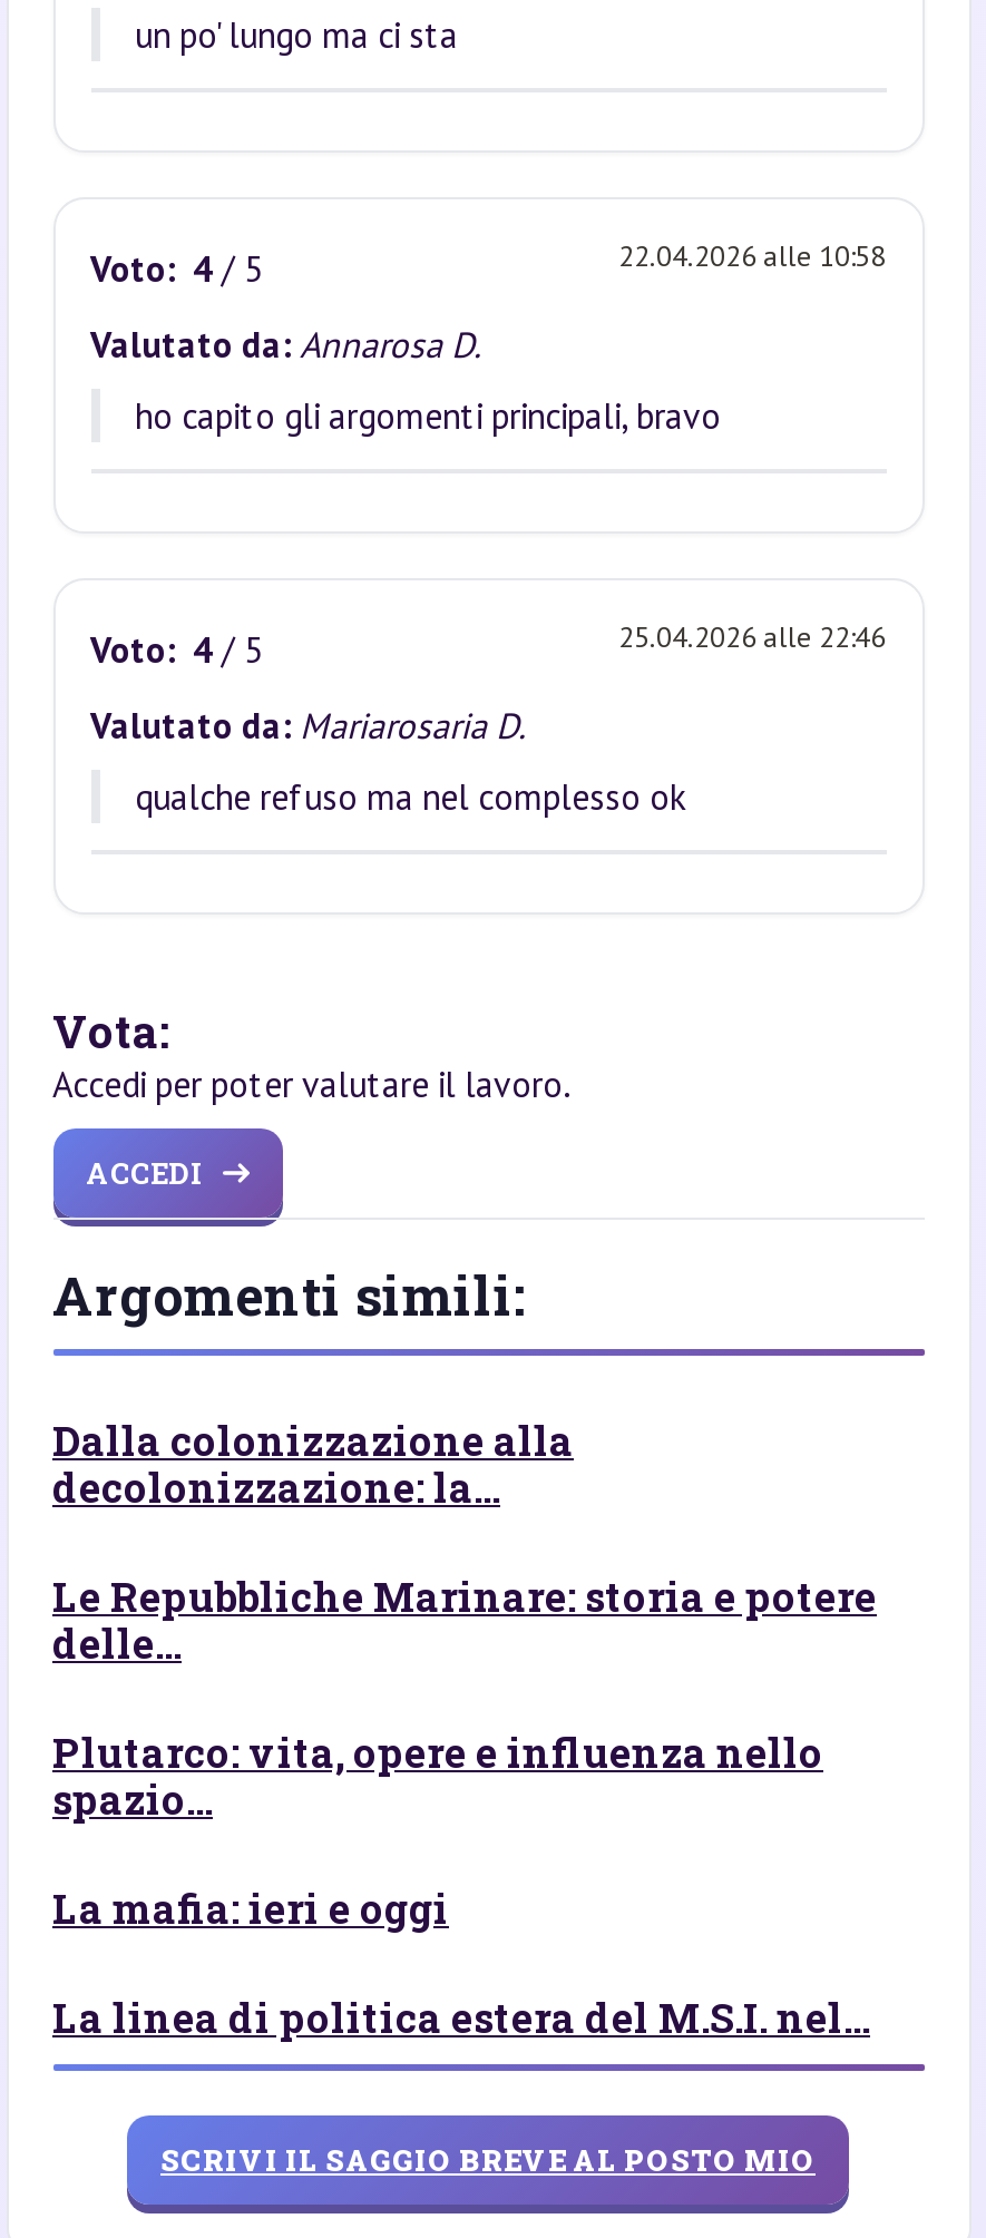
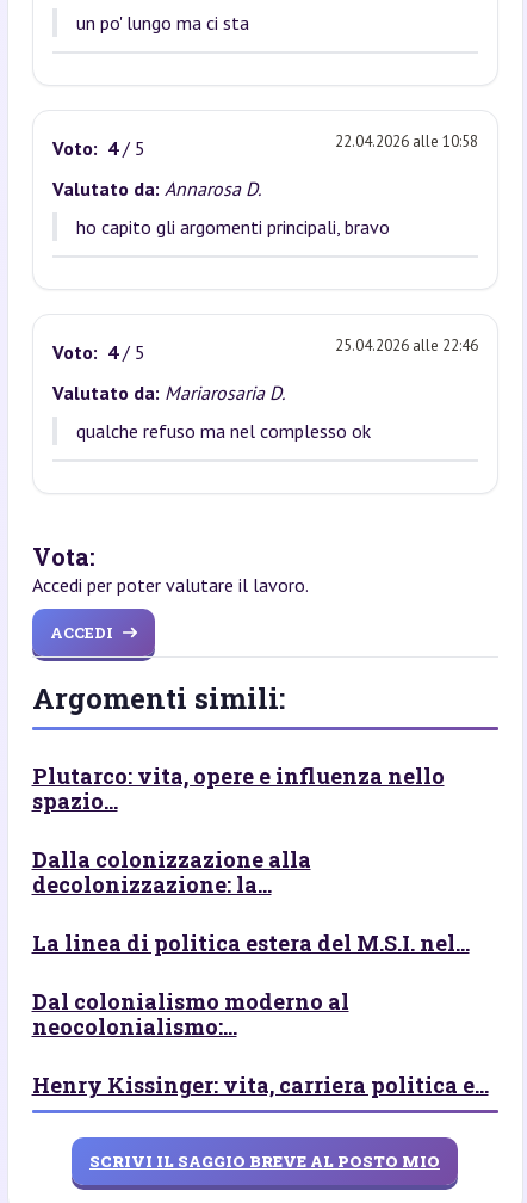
moved [52,1414,574,1514] -> [32,845,311,899]: Dalla colonizzazione alla | decolonizzazione: la...
[52,1570,877,1670] Le Repubbliche Marinare: storia e potere | delle... -> none
moved [52,1726,823,1826] -> [32,761,444,815]: Plutarco: vita, opere e influenza nello | spazio...
[52,1882,449,1935] La mafia: ieri e oggi -> none
moved [52,1991,870,2044] -> [32,929,469,957]: La linea di politica estera del M.S.I. nel...
none -> [32,987,488,1099] Dal colonialismo moderno al | neocolonialismo:... | Henry Kissinger: vita, carriera politica e...

